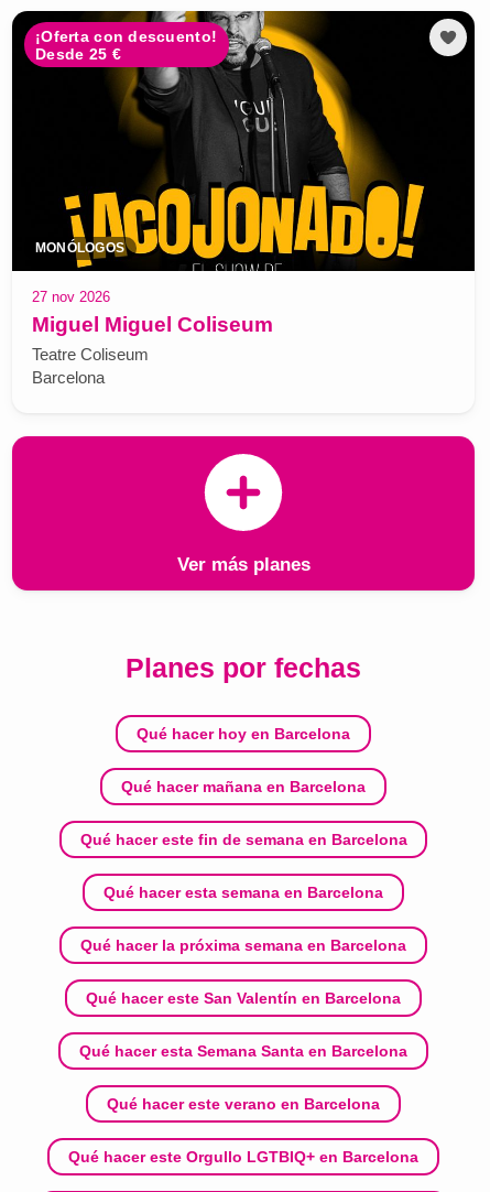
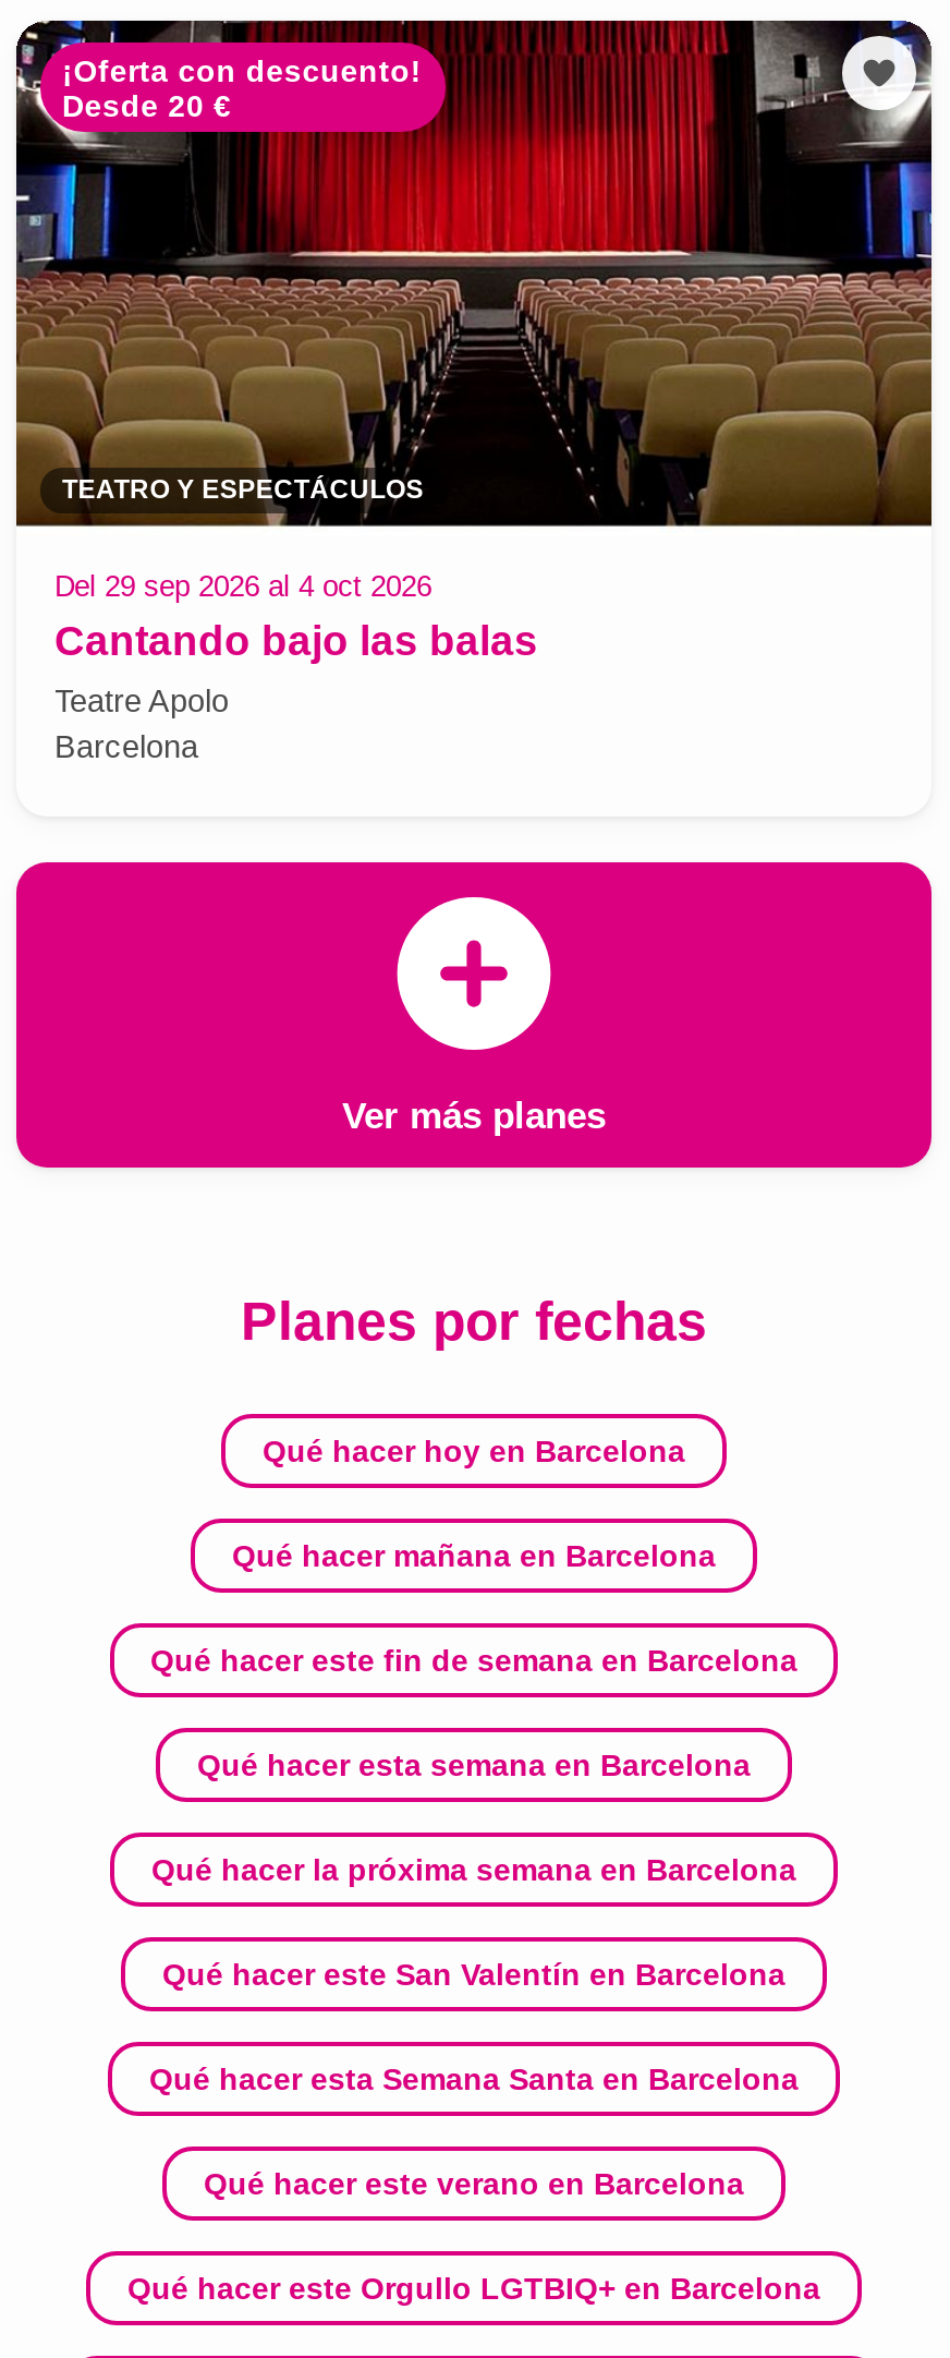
[11,10,476,272] [image] | Desde 25 € -> [14,19,934,535] [image] | Desde 20 €
[35,240,125,256] MONÓLOGOS -> [62,475,424,505] TEATRO Y ESPECTÁCULOS
[31,289,273,363] 27 nov 2026 | Miguel Miguel Coliseum | Teatre Coliseum -> [54,571,538,718] Del 29 sep 2026 al 4 oct 2026 | Cantando bajo las balas | Teatre Apolo

